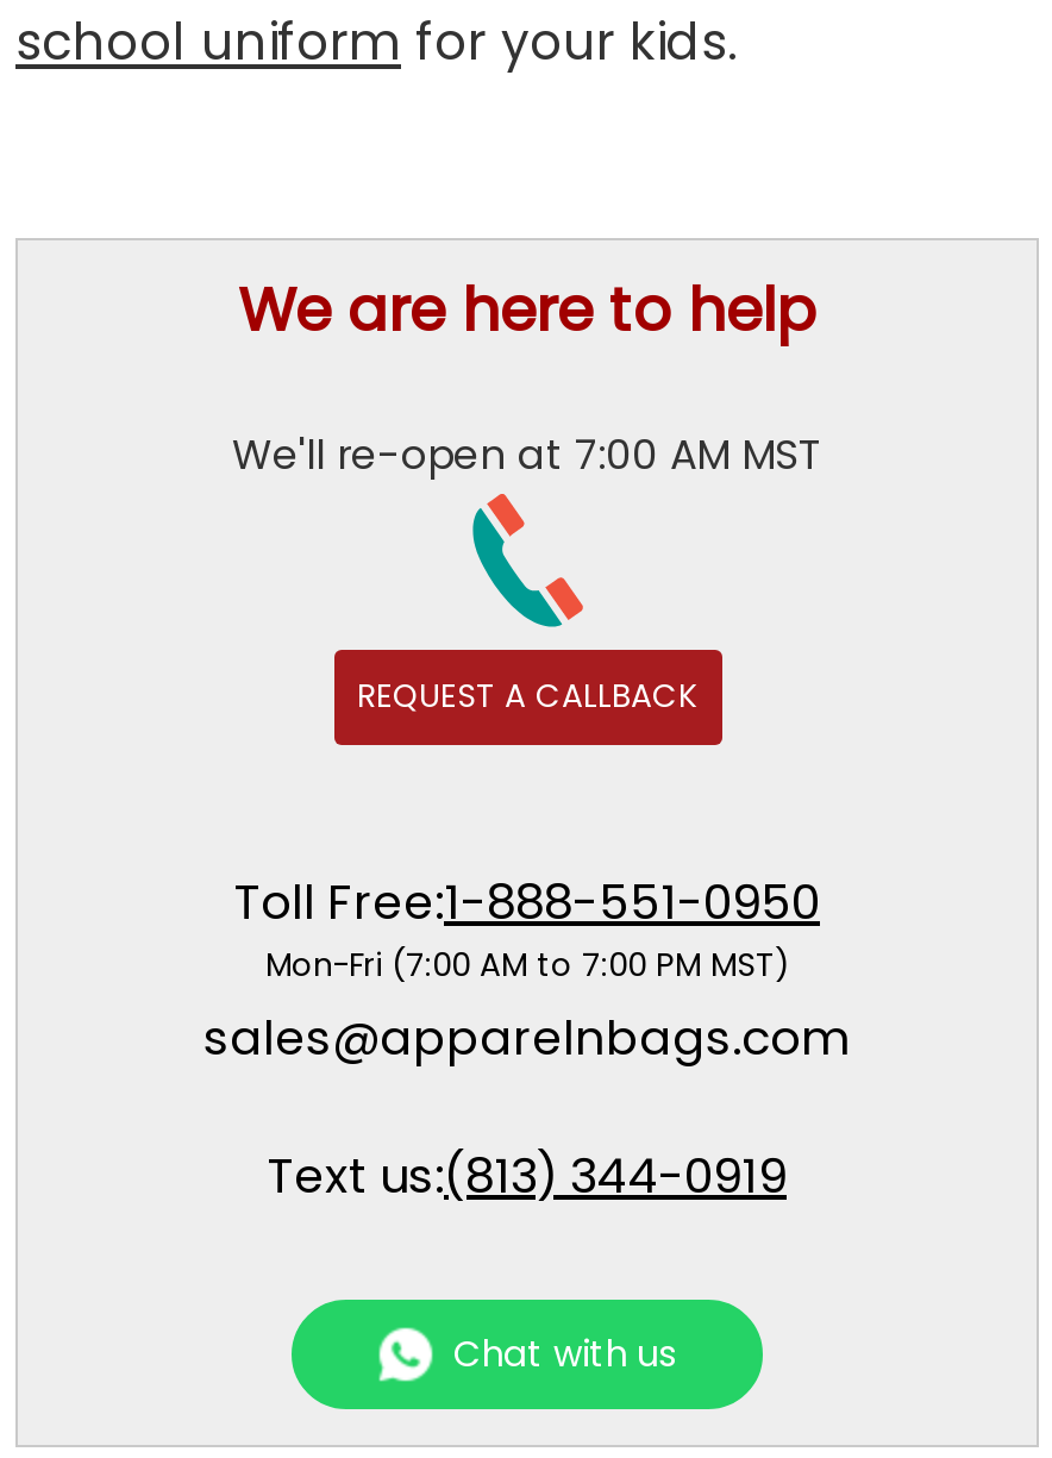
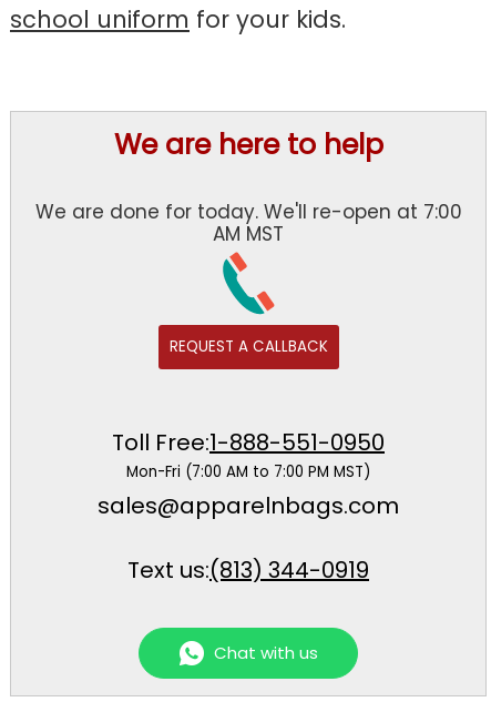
[232,426,822,483] We'll re-open at 7:00 AM MST -> [35,199,462,247] We are done for today. We'll re-open at 7:00 | AM MST

